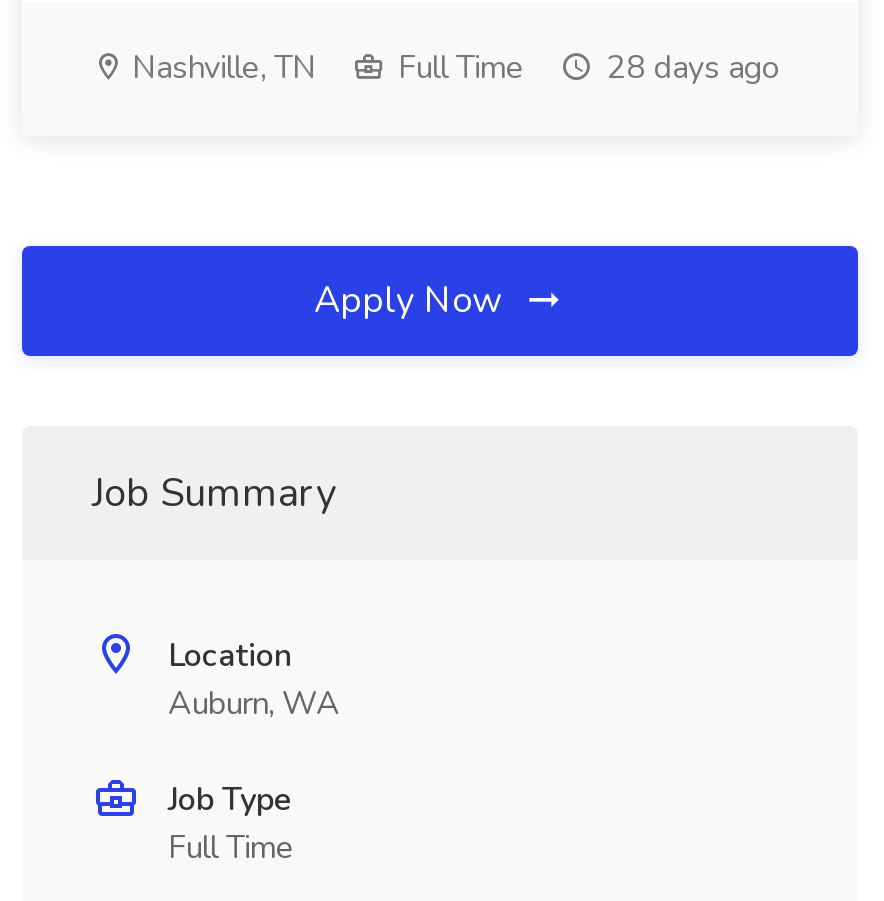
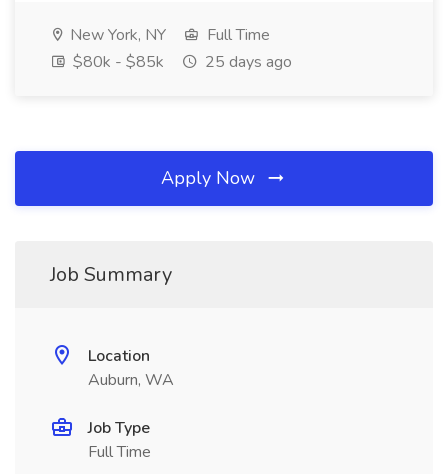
[124,46,316,90] Nashville, TN -> [66,24,166,46] New York, NY
[598,46,780,90] 28 days ago -> [69,51,292,73] $80k - $85k | 25 days ago

